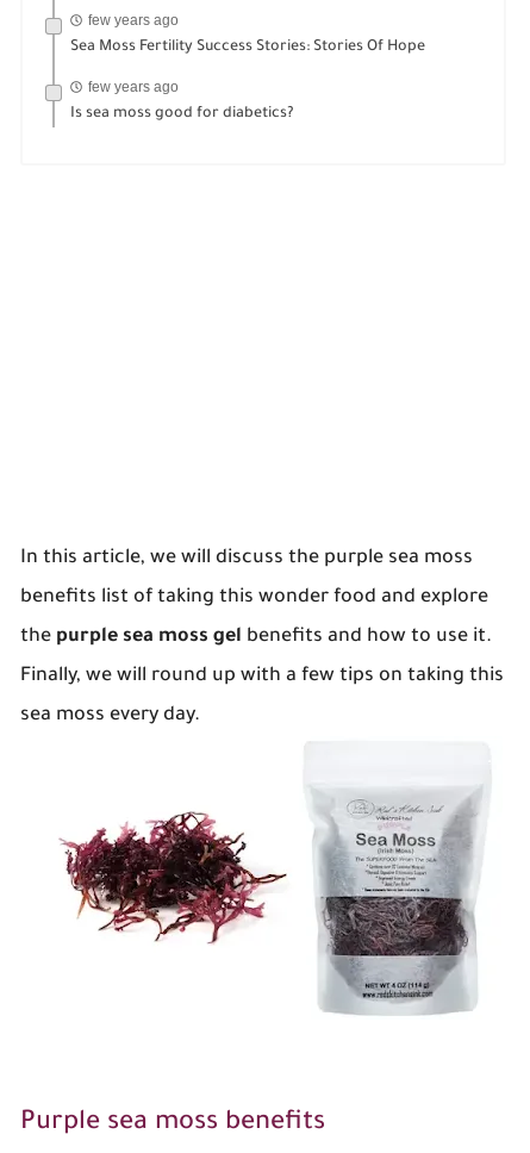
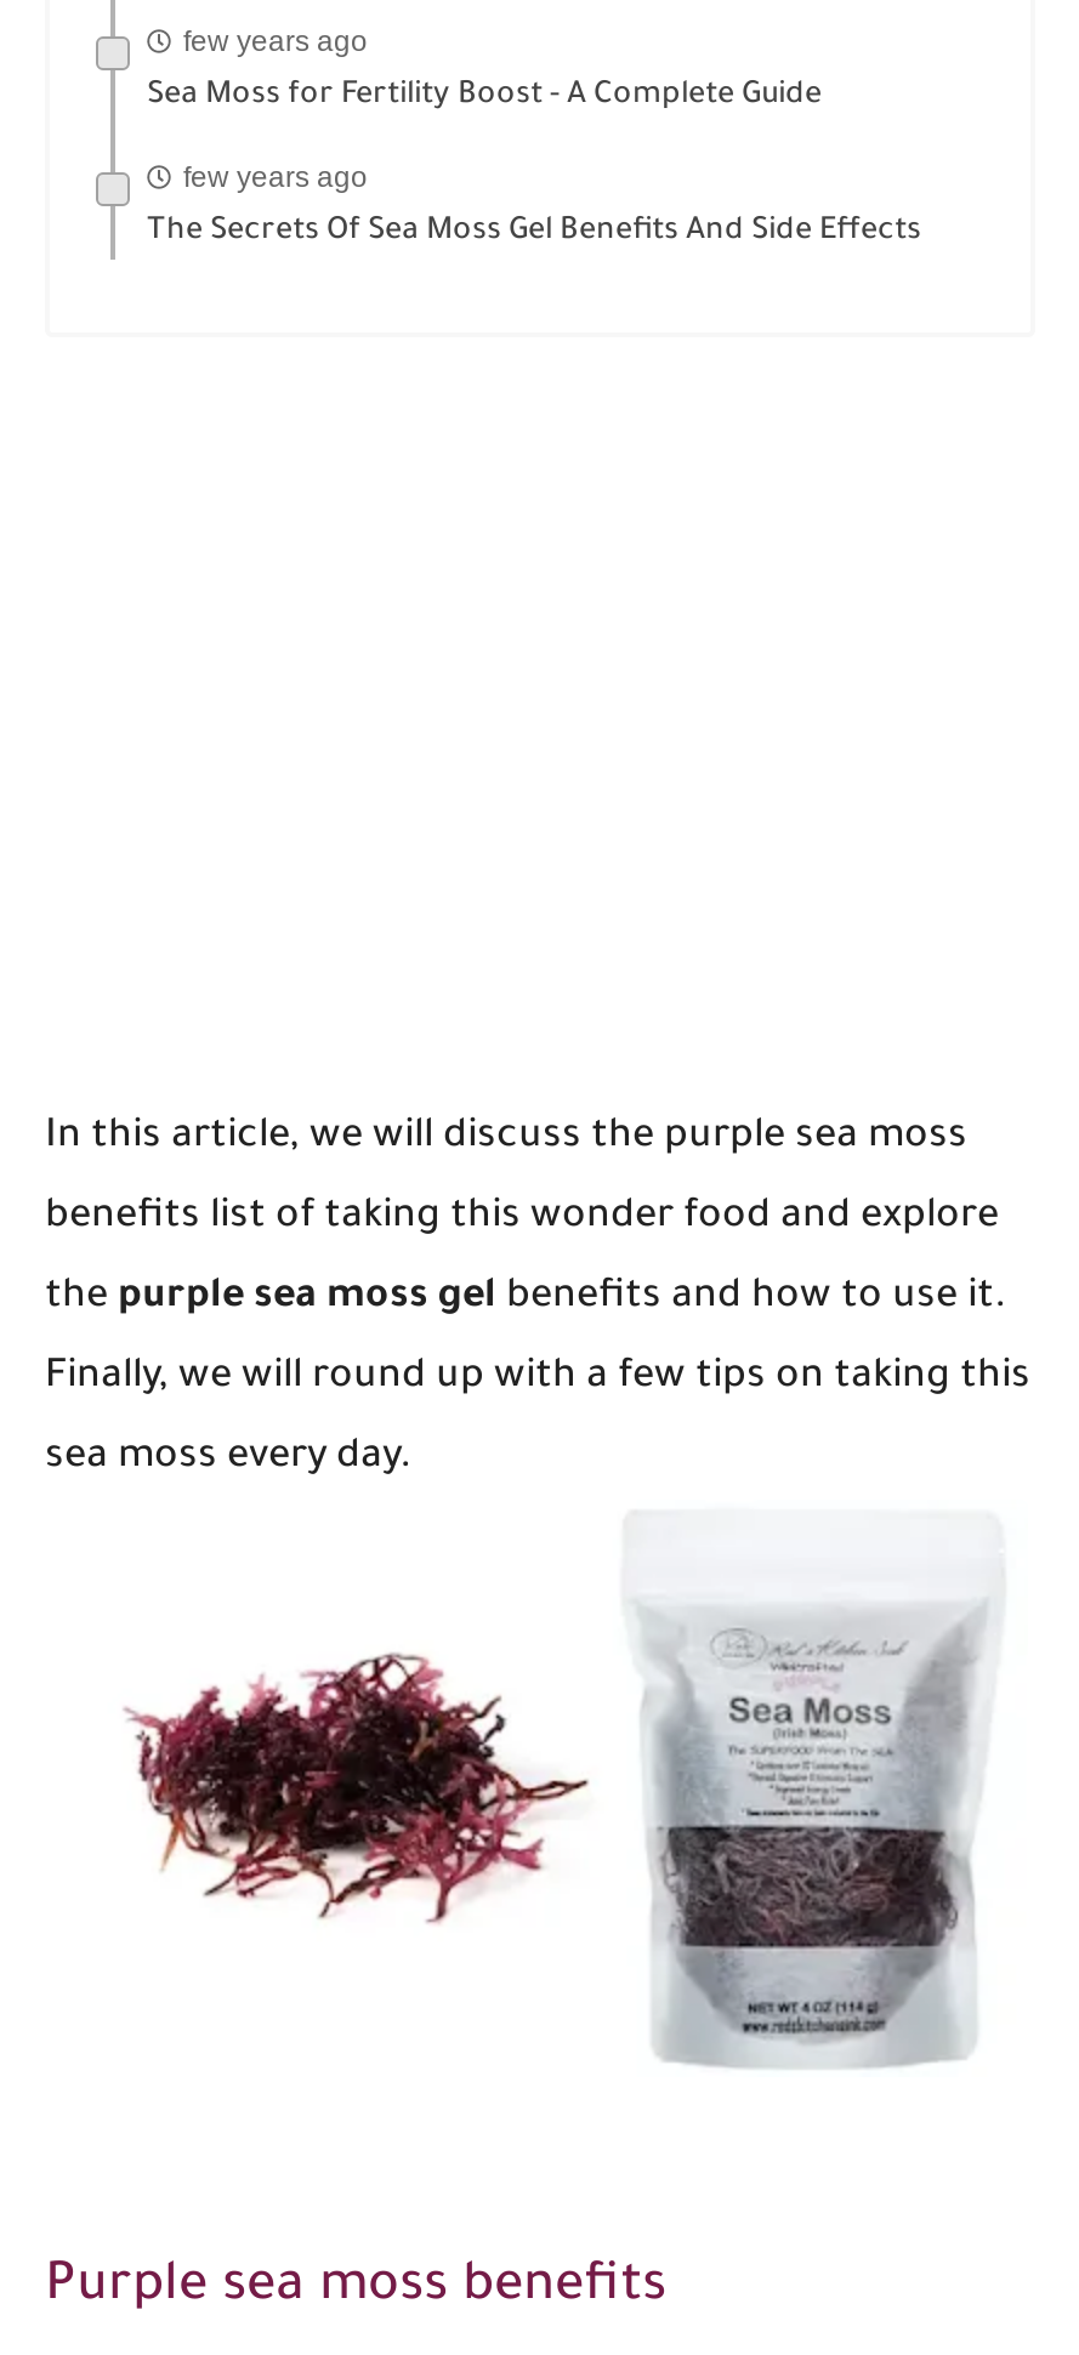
[70,39,425,56] Sea Moss Fertility Success Stories: Stories Of Hope -> [147,80,822,114] Sea Moss for Fertility Boost - A Complete Guide
[70,106,294,123] Is sea moss good for diabetics? -> [147,216,921,250] The Secrets Of Sea Moss Gel Benefits And Side Effects

